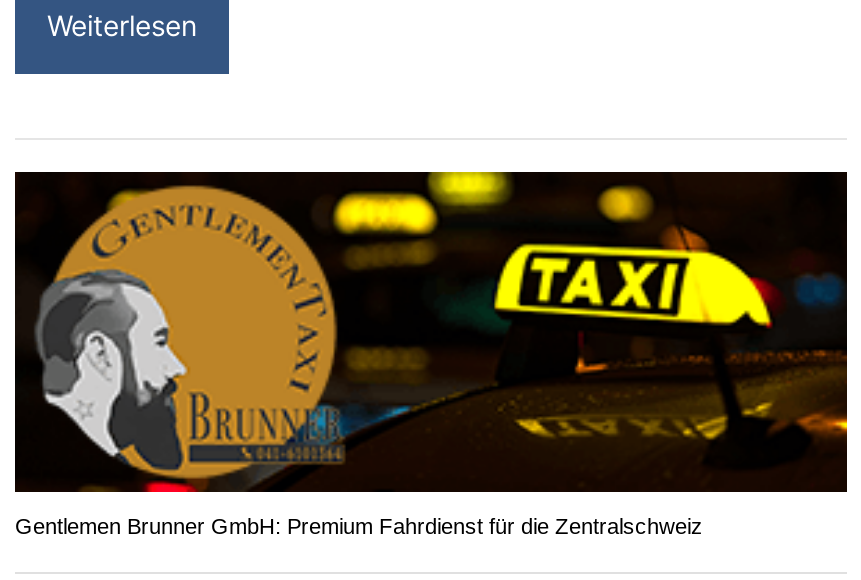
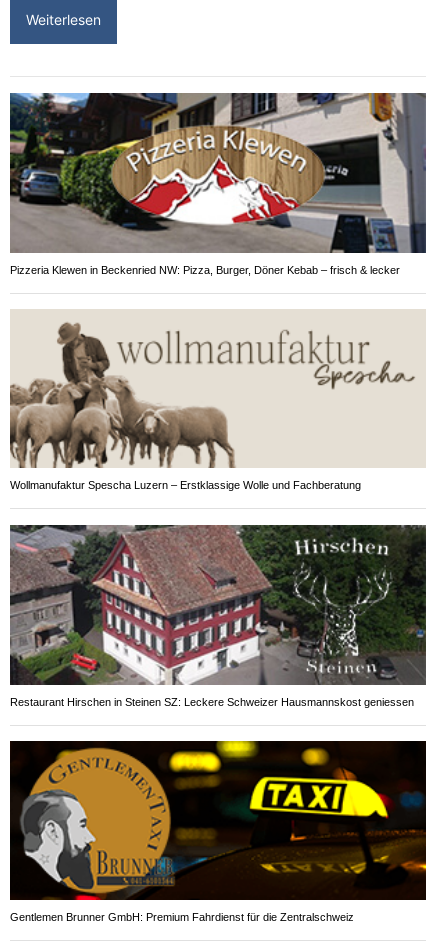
none -> [9,310,425,491] [image] | Wollmanufaktur Spescha Luzern – Erstklassige Wolle und Fachberatung
none -> [9,524,427,708] [image] | Restaurant Hirschen in Steinen SZ: Leckere Schweizer Hausmannskost geniessen
none -> [10,92,427,276] [image] | Pizzeria Klewen in Beckenried NW: Pizza, Burger, Döner Kebab – frisch & lecker

